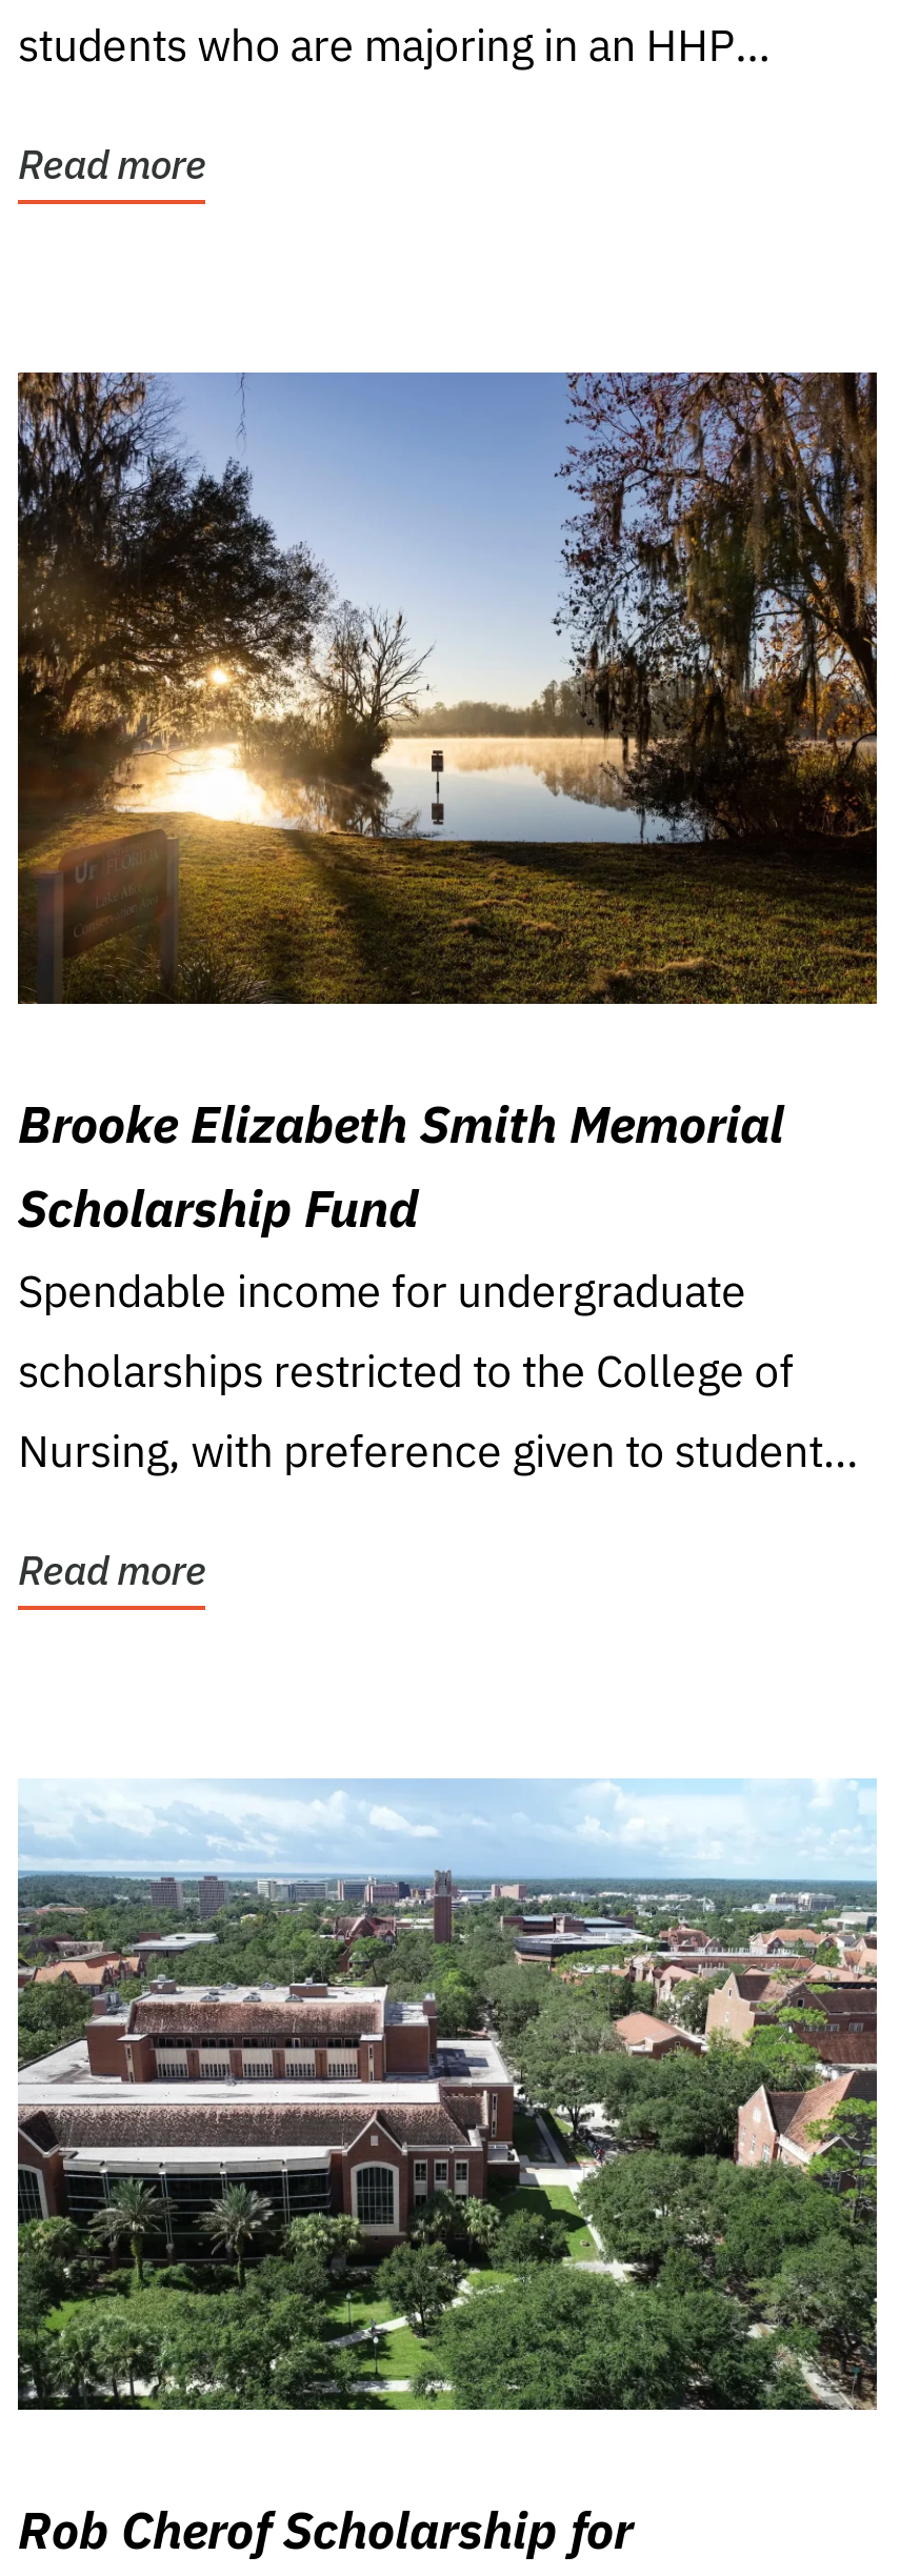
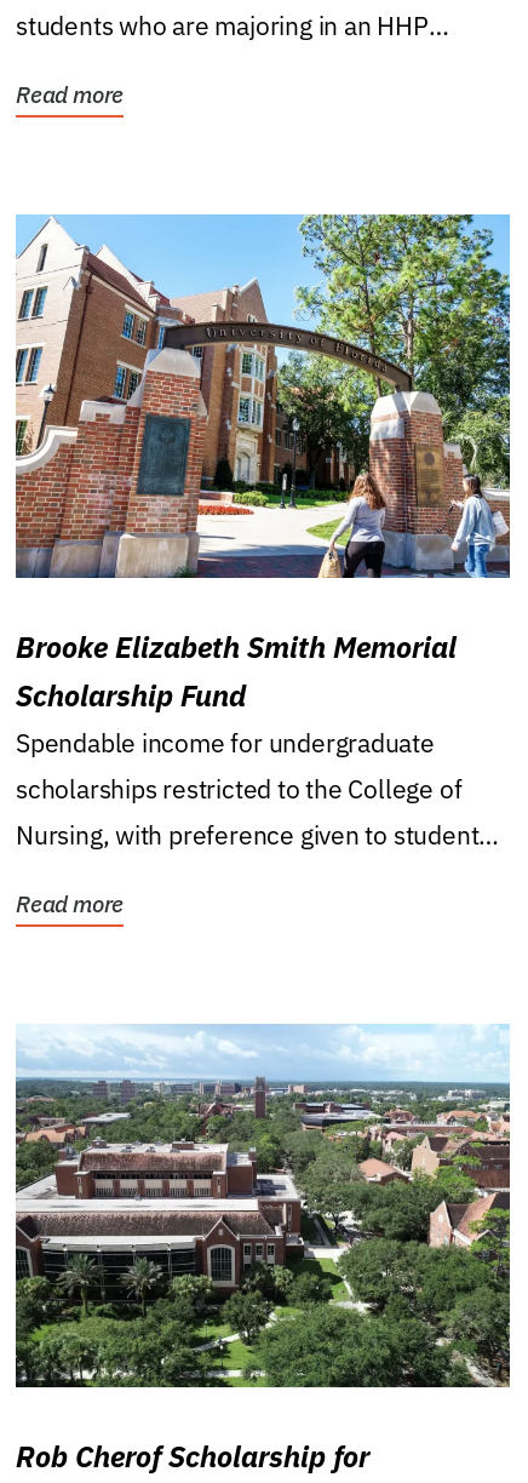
[16,370,879,1006] [image] -> [15,213,511,579] [image]

